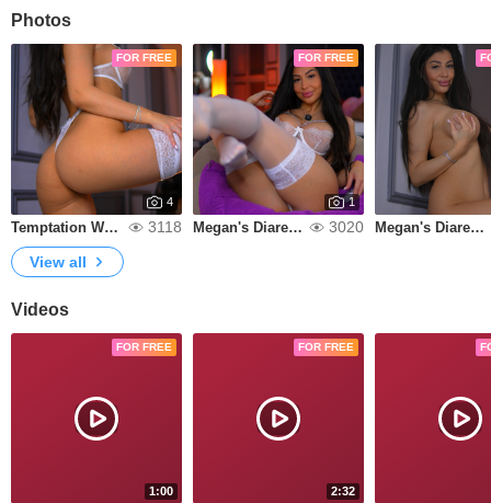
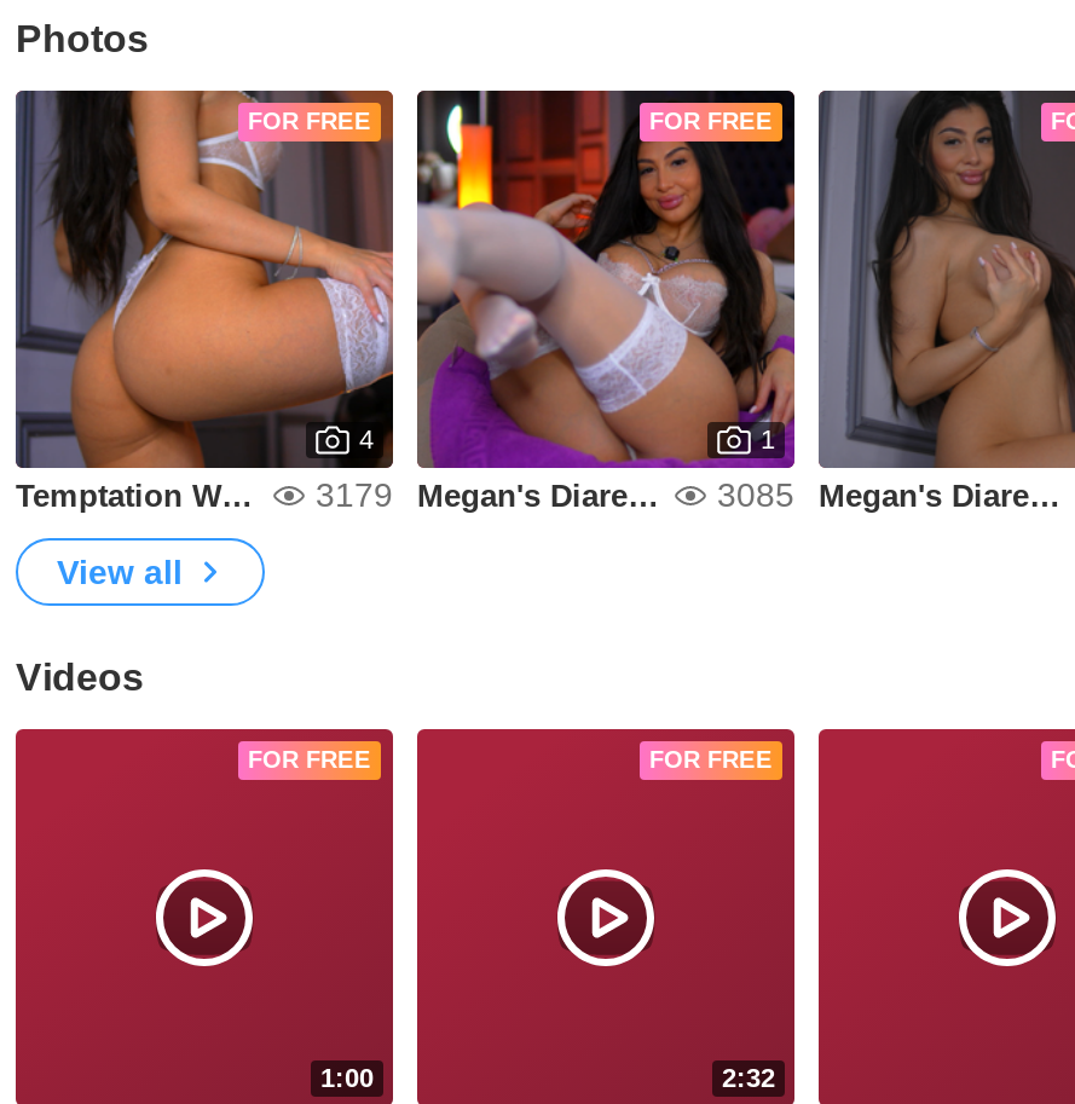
[148,218,182,236] 3118 -> [316,475,393,514] 3179
[329,218,364,236] 3020 -> [717,475,794,514] 3085

